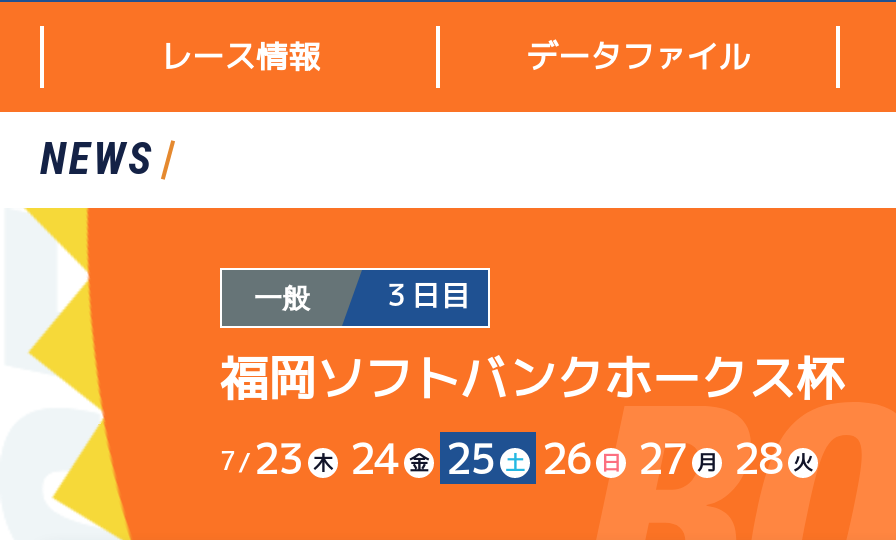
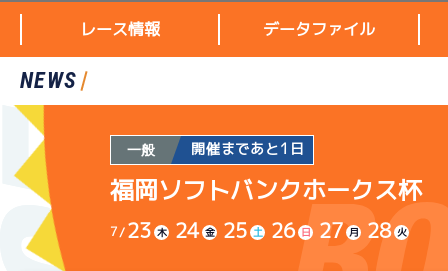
[382,276,471,314] ３日目 -> [191,139,304,158] 開催まであと1日

